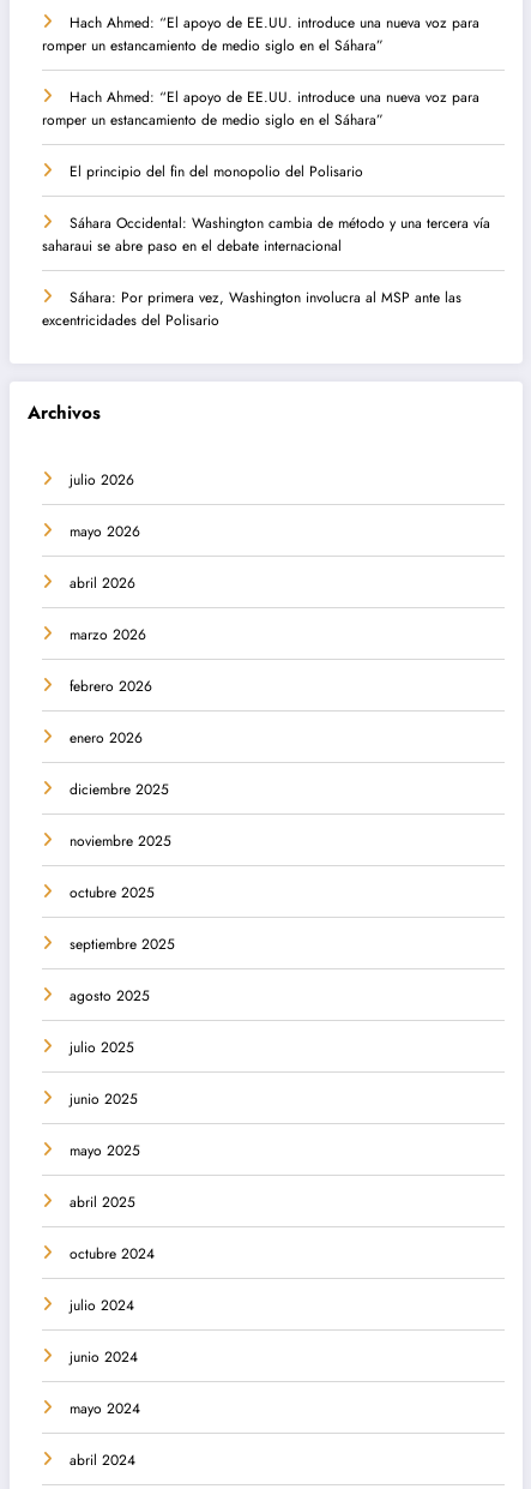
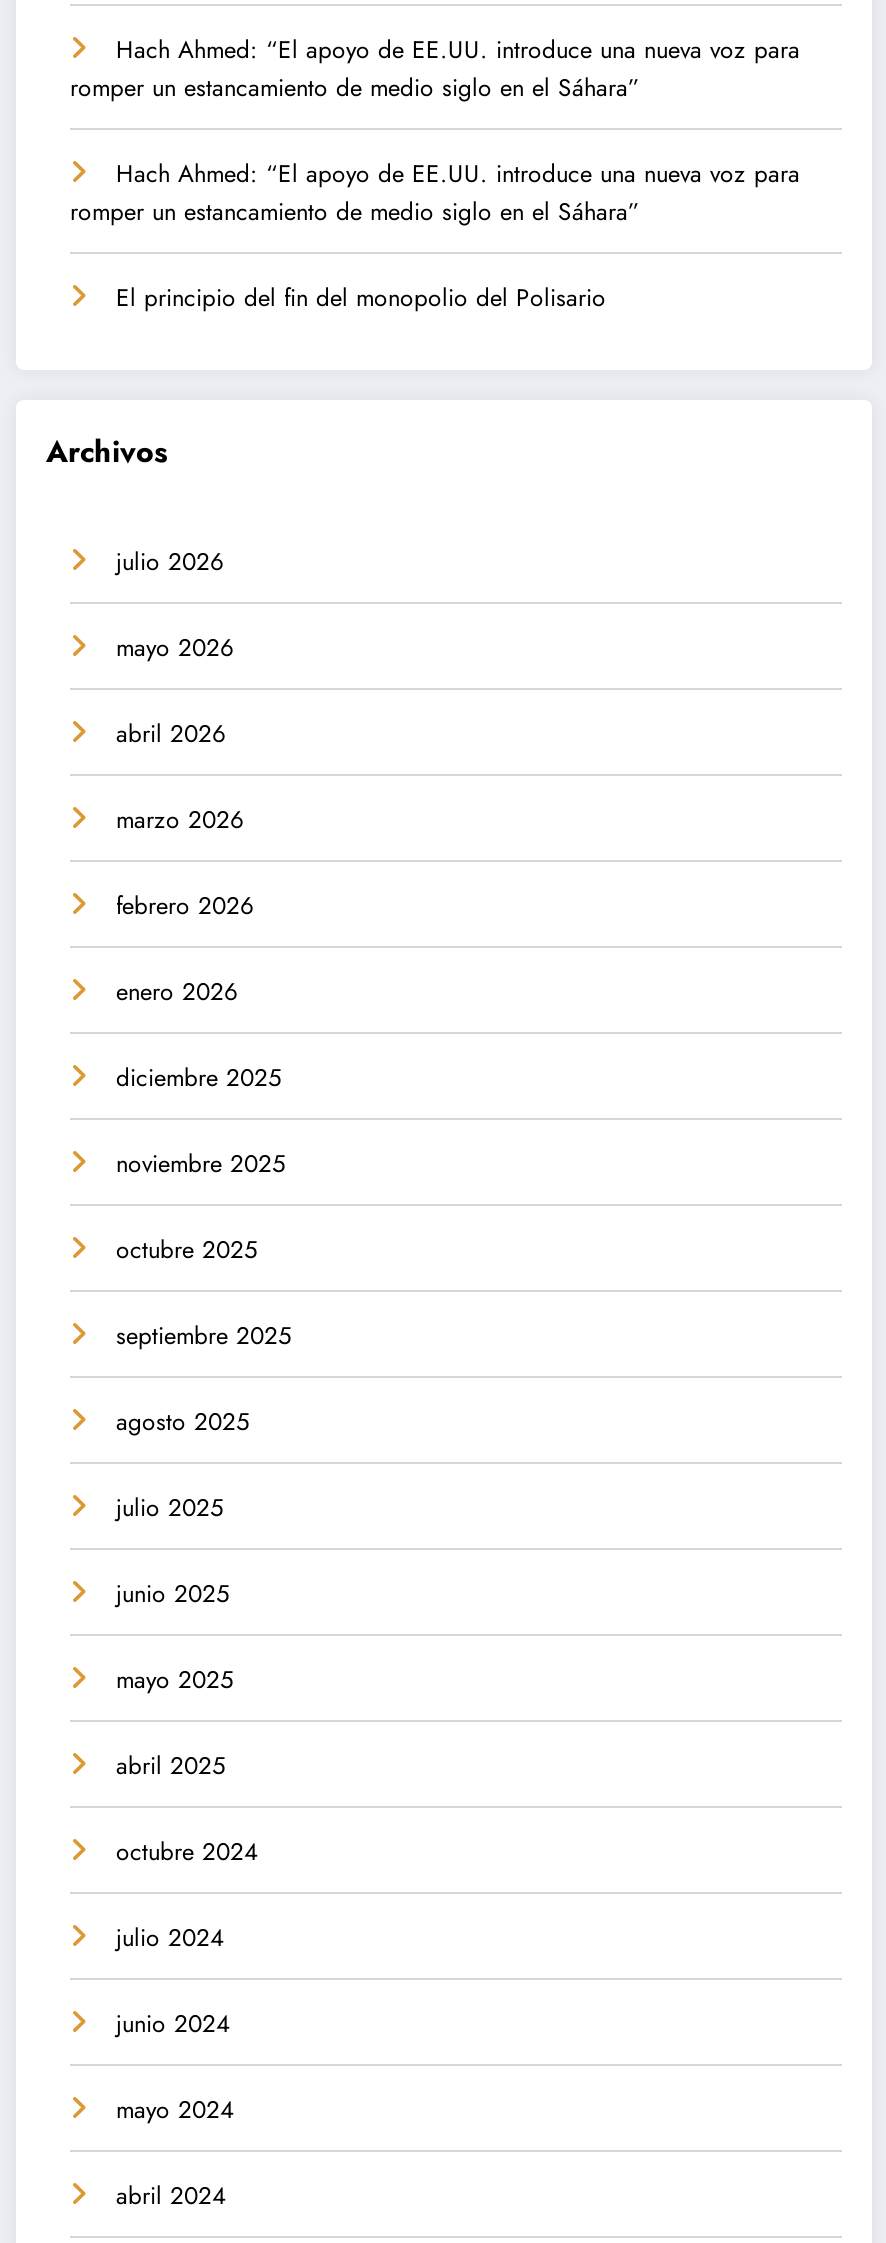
[42,212,490,331] Sáhara Occidental: Washington cambia de método y una tercera vía | saharaui se abre paso en el debate internacional | Sáhara: Por primera vez, Washington involucra al MSP ante las | excentricidades del Polisario -> none

